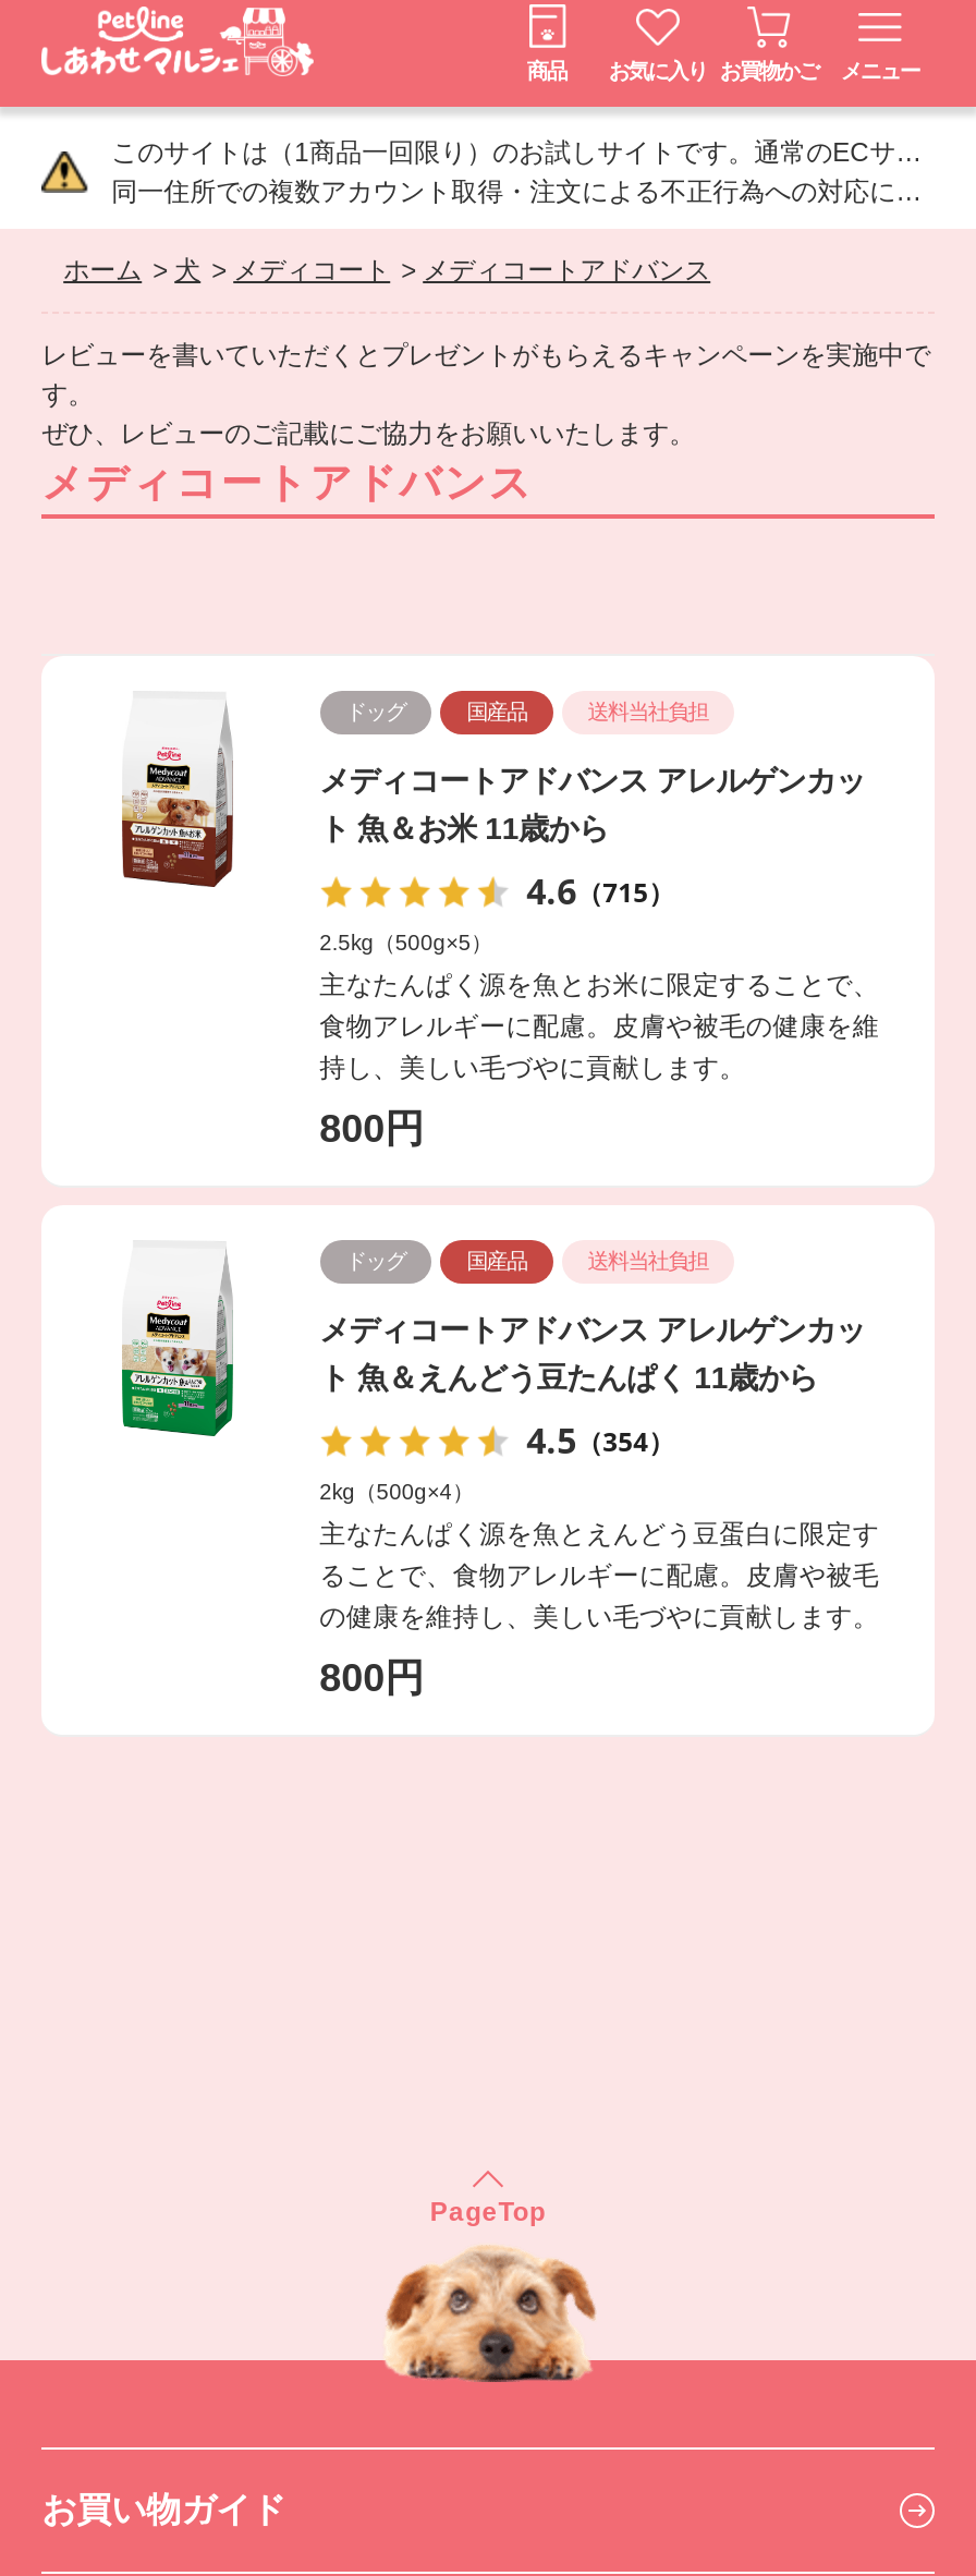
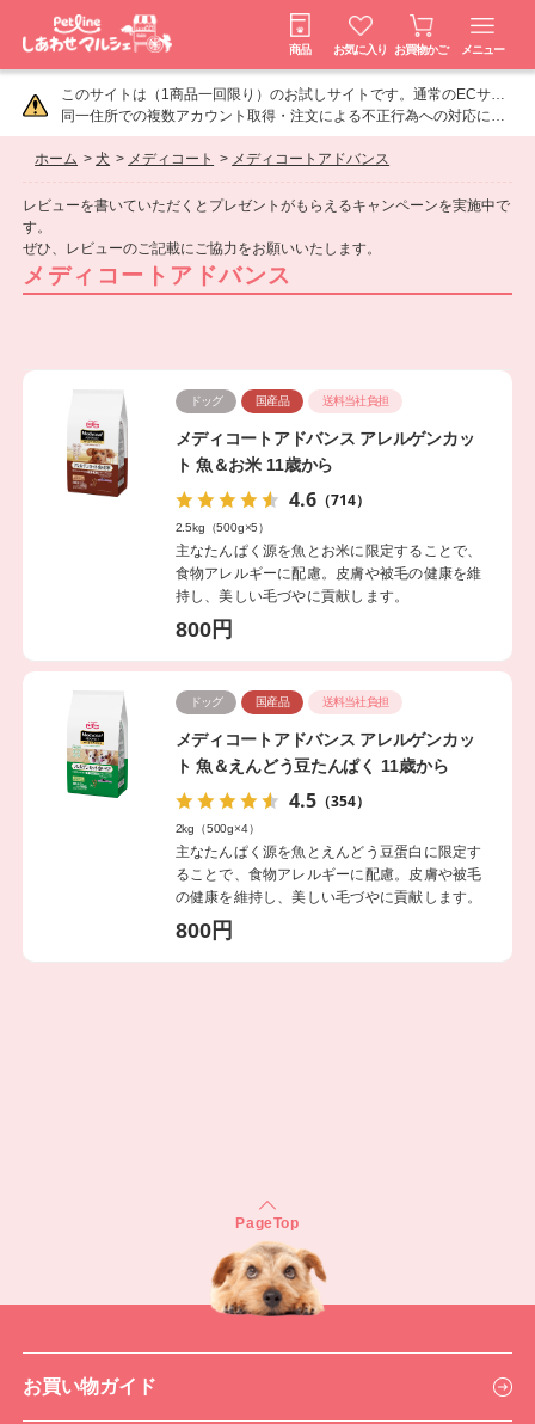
[526,866,674,914] 4.6（715） -> [289,486,370,512] 4.6（714）

